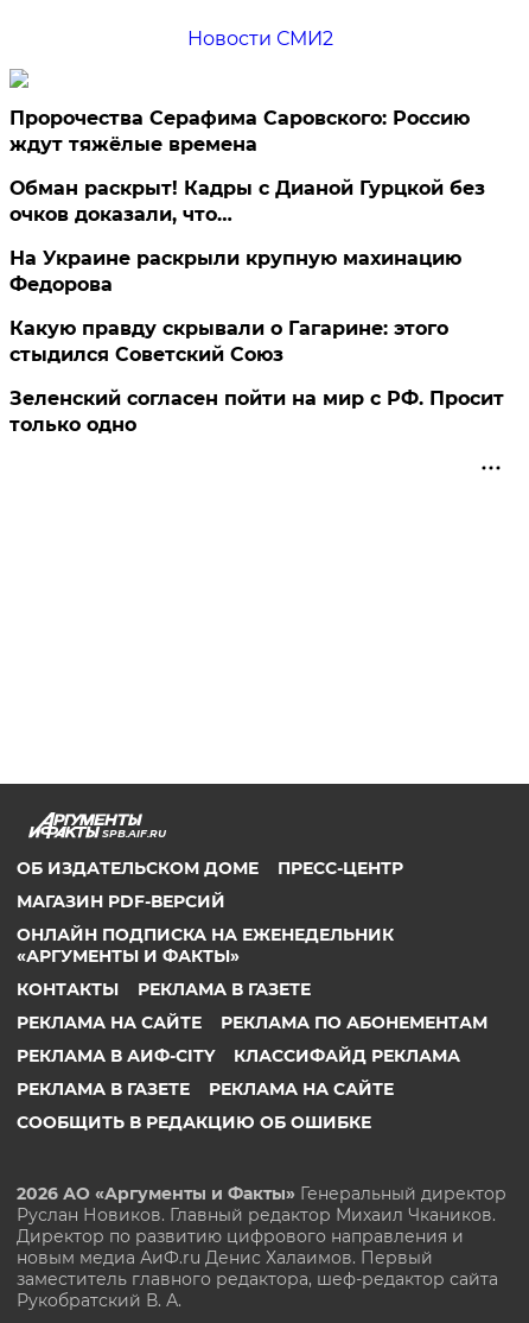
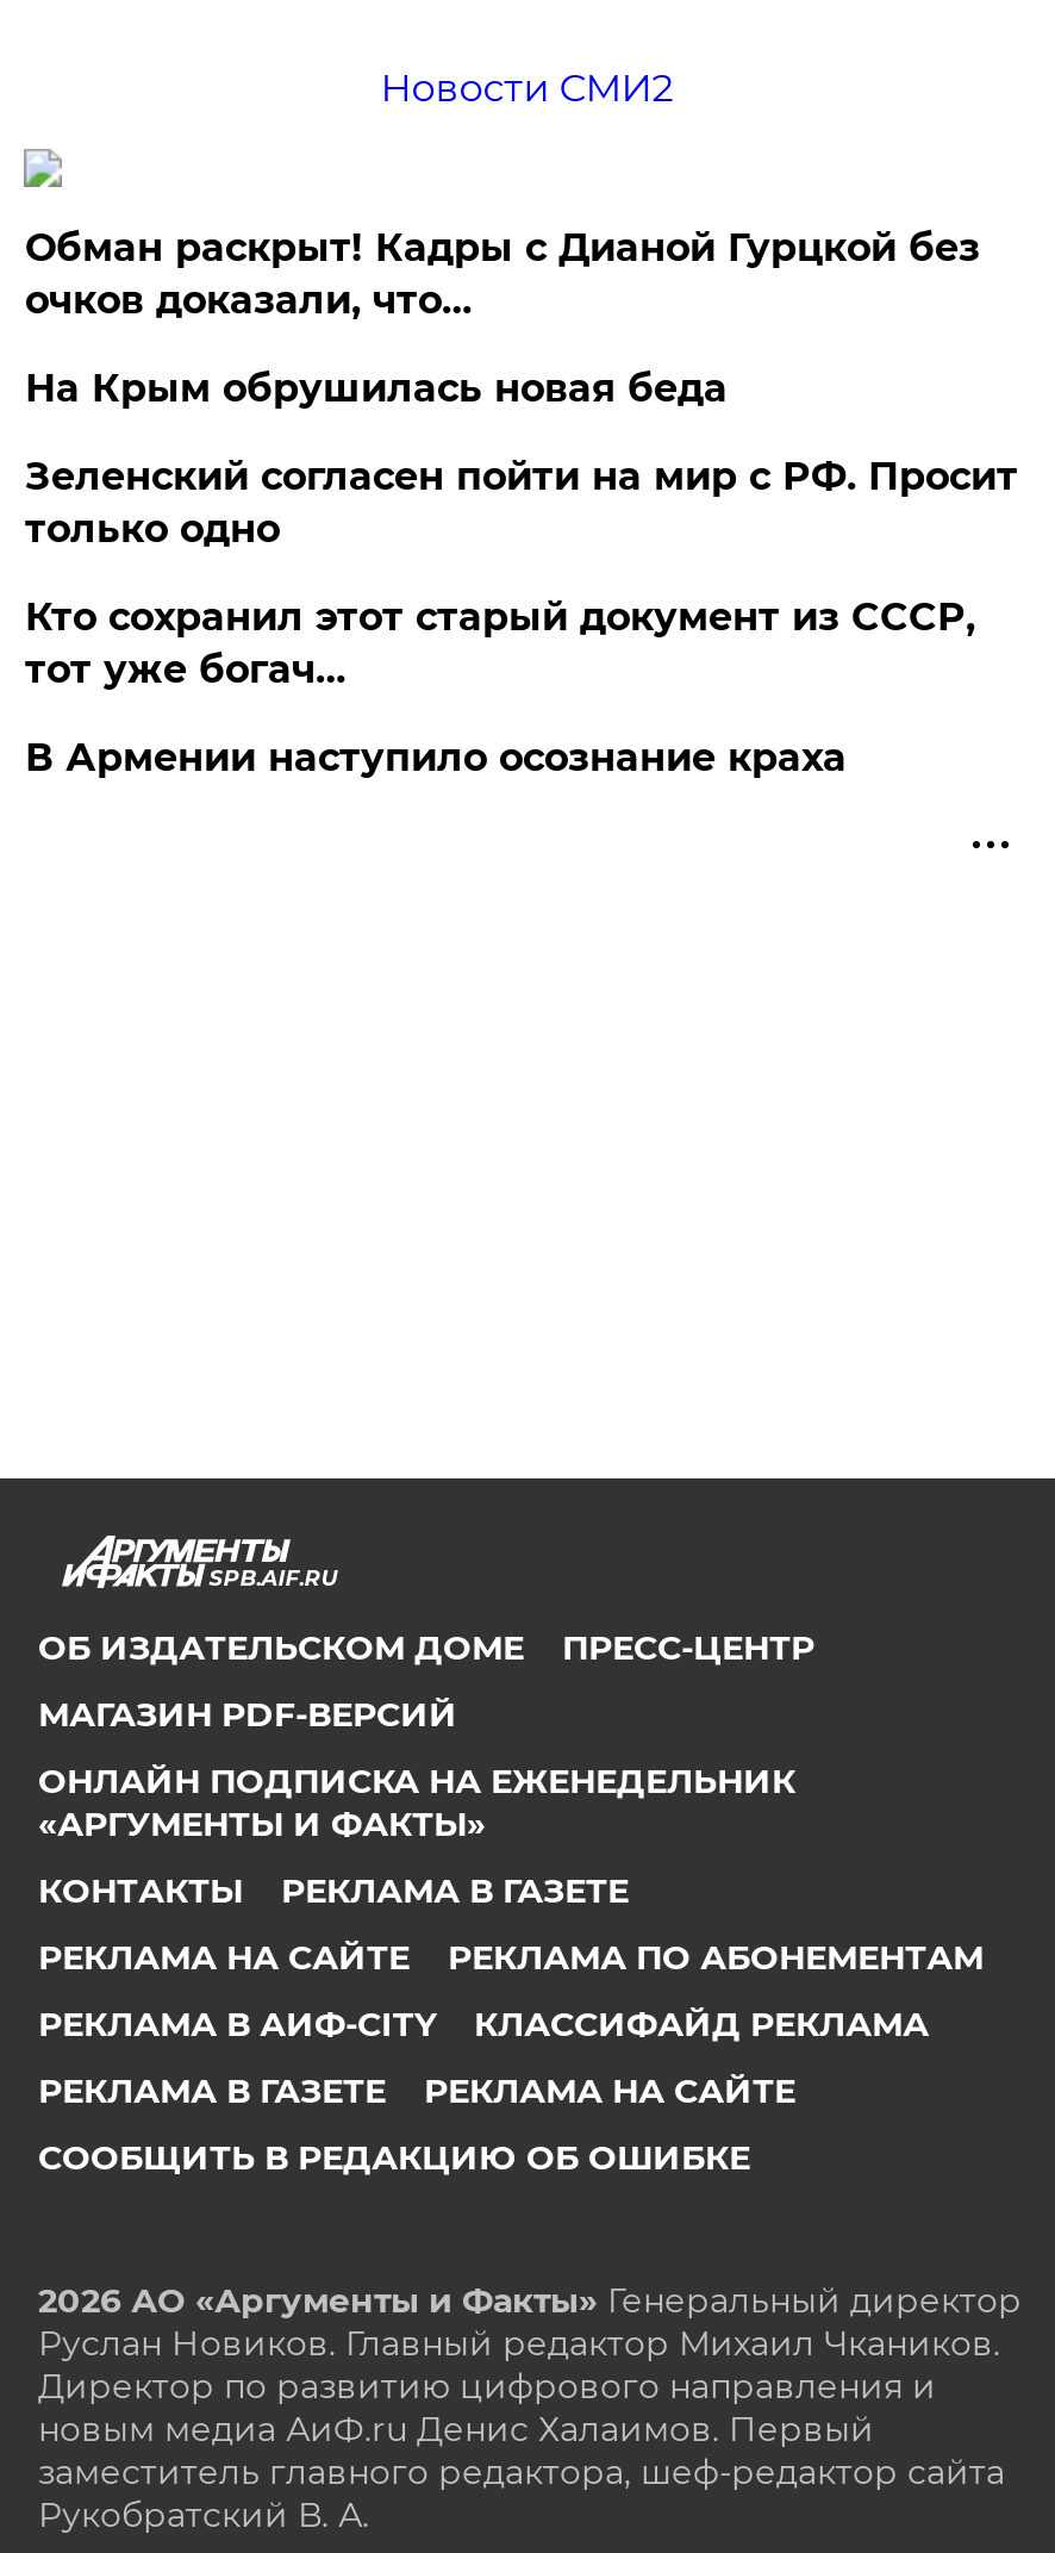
[10,107,470,155] Пророчества Серафима Саровского: Россию | ждут тяжёлые времена -> none
[10,247,462,366] На Украине раскрыли крупную махинацию | Федорова | Какую правду скрывали о Гагарине: этого | стыдился Советский Союз -> [25,365,727,411] На Крым обрушилась новая беда
moved [10,387,505,436] -> [25,454,1018,551]: Зеленский согласен пойти на мир с РФ. Просит | только одно
none -> [25,594,975,780] Кто сохранил этот старый документ из СССР, | тот уже богач… | В Армении наступило осознание краха

